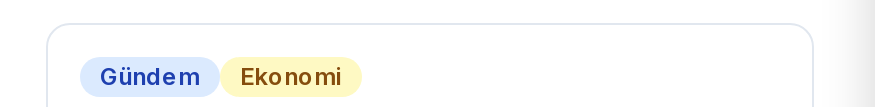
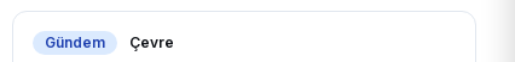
[240,61,342,91] Ekonomi -> [129,33,174,51] Çevre

